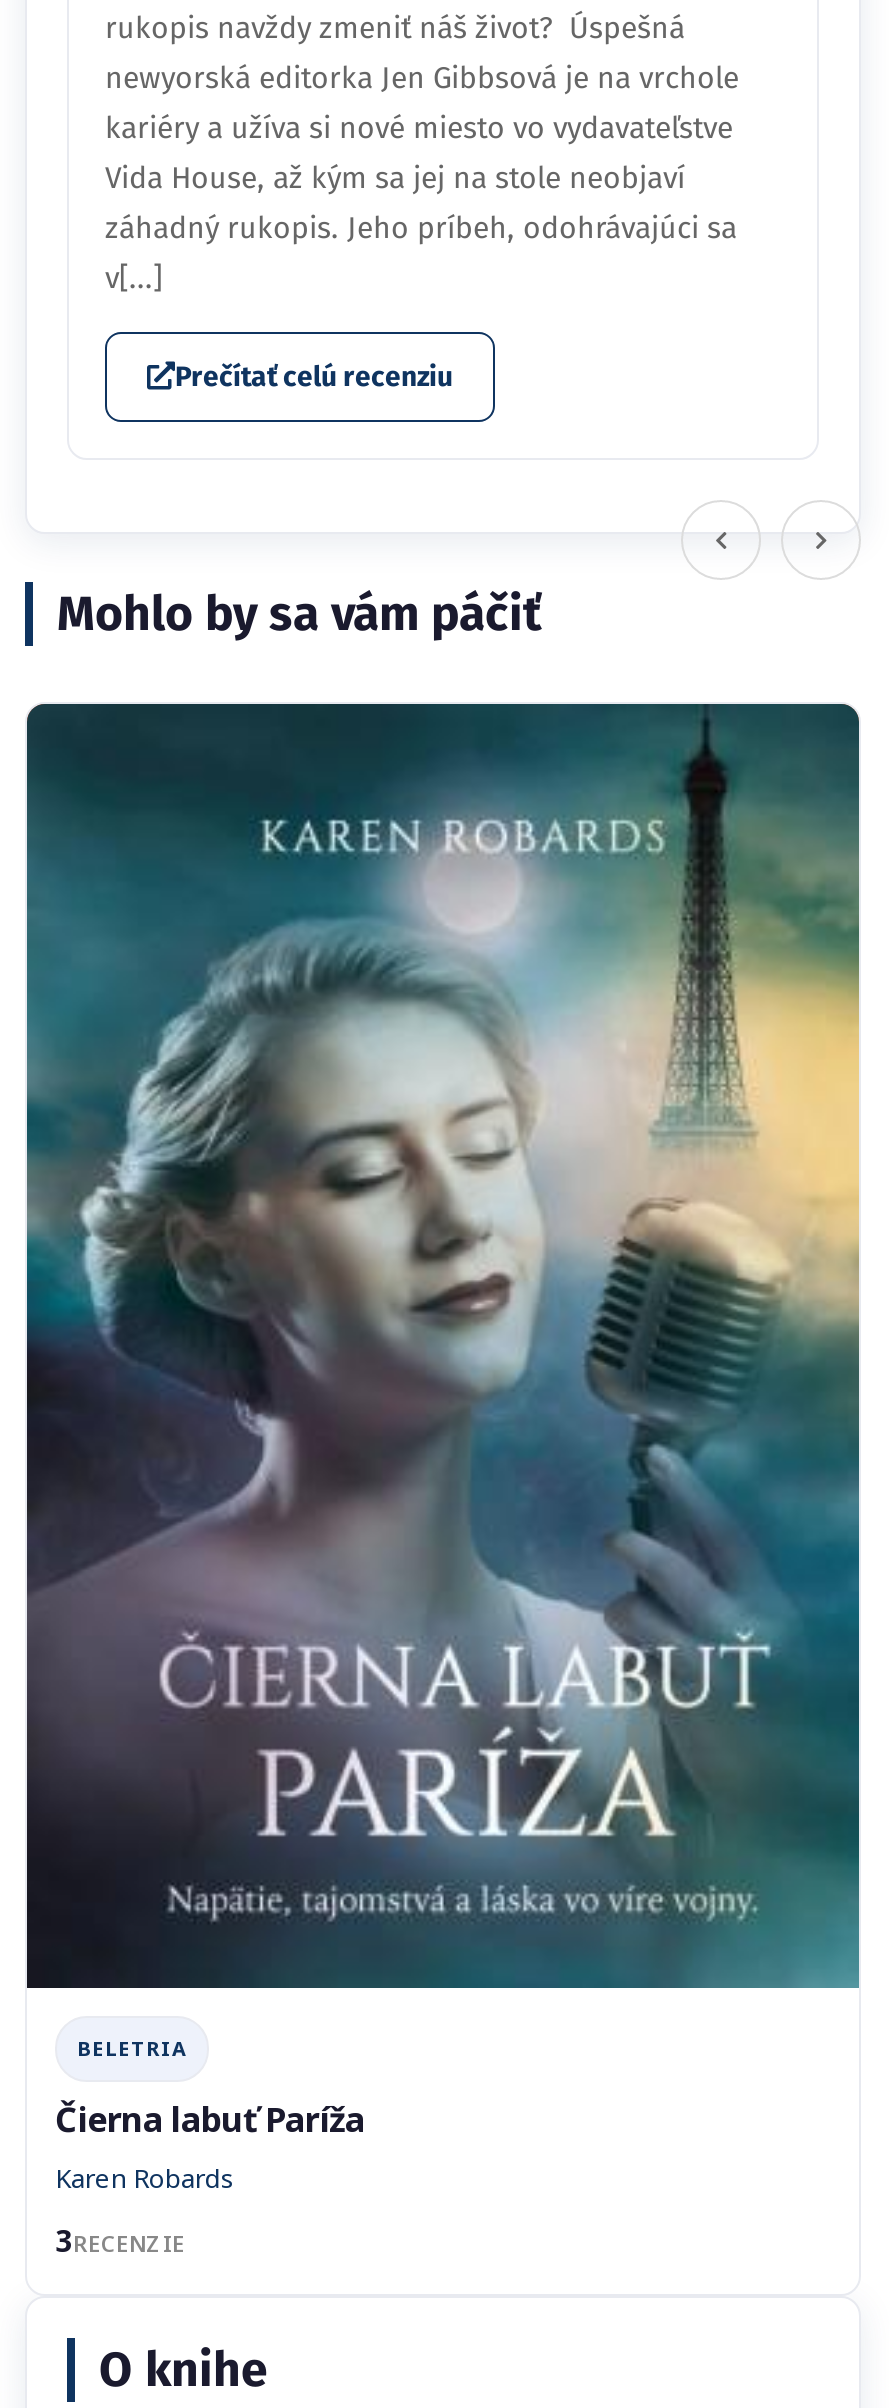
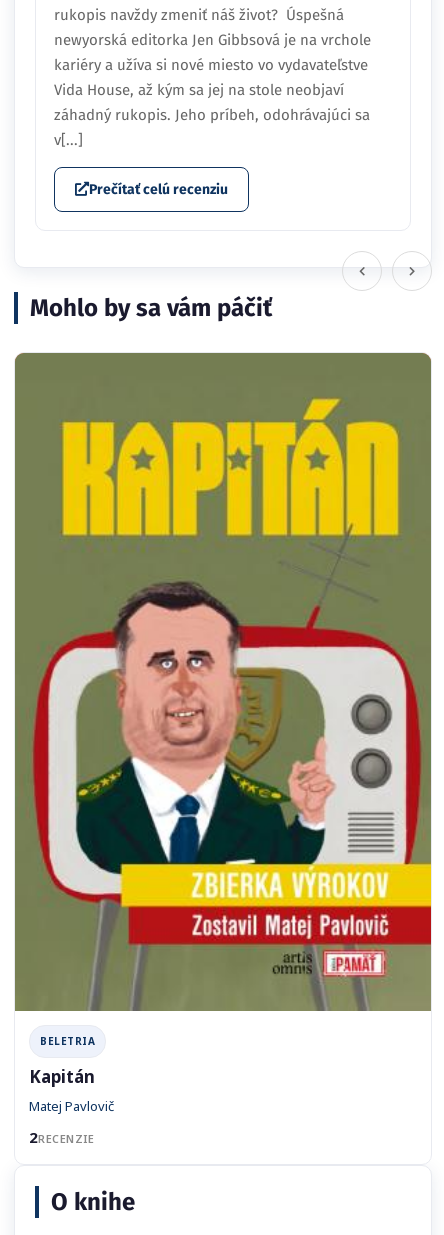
[25,702,861,1988] [image] -> [14,352,432,1011] [image]
[55,2095,365,2195] Čierna labuť Paríža | Karen Robards -> [29,1065,114,1115] Kapitán | Matej Pavlovič
[55,2219,185,2259] 3RECENZIE -> [29,1127,94,1147] 2RECENZIE

